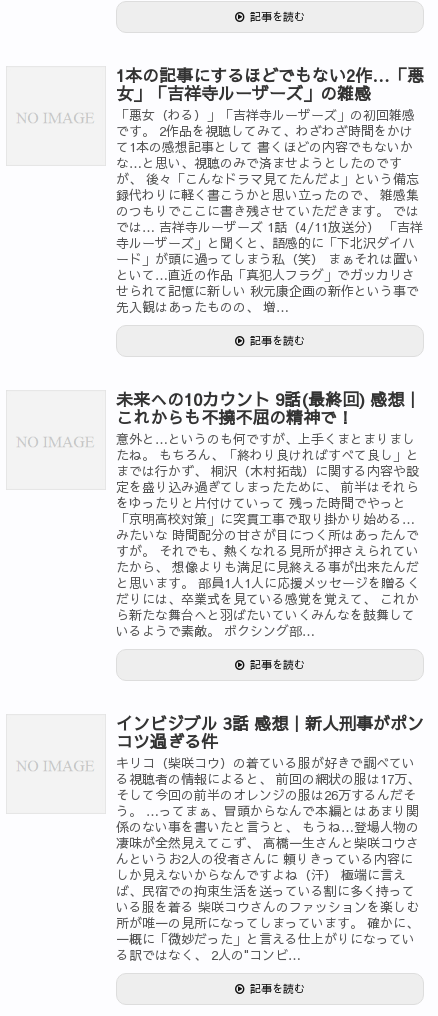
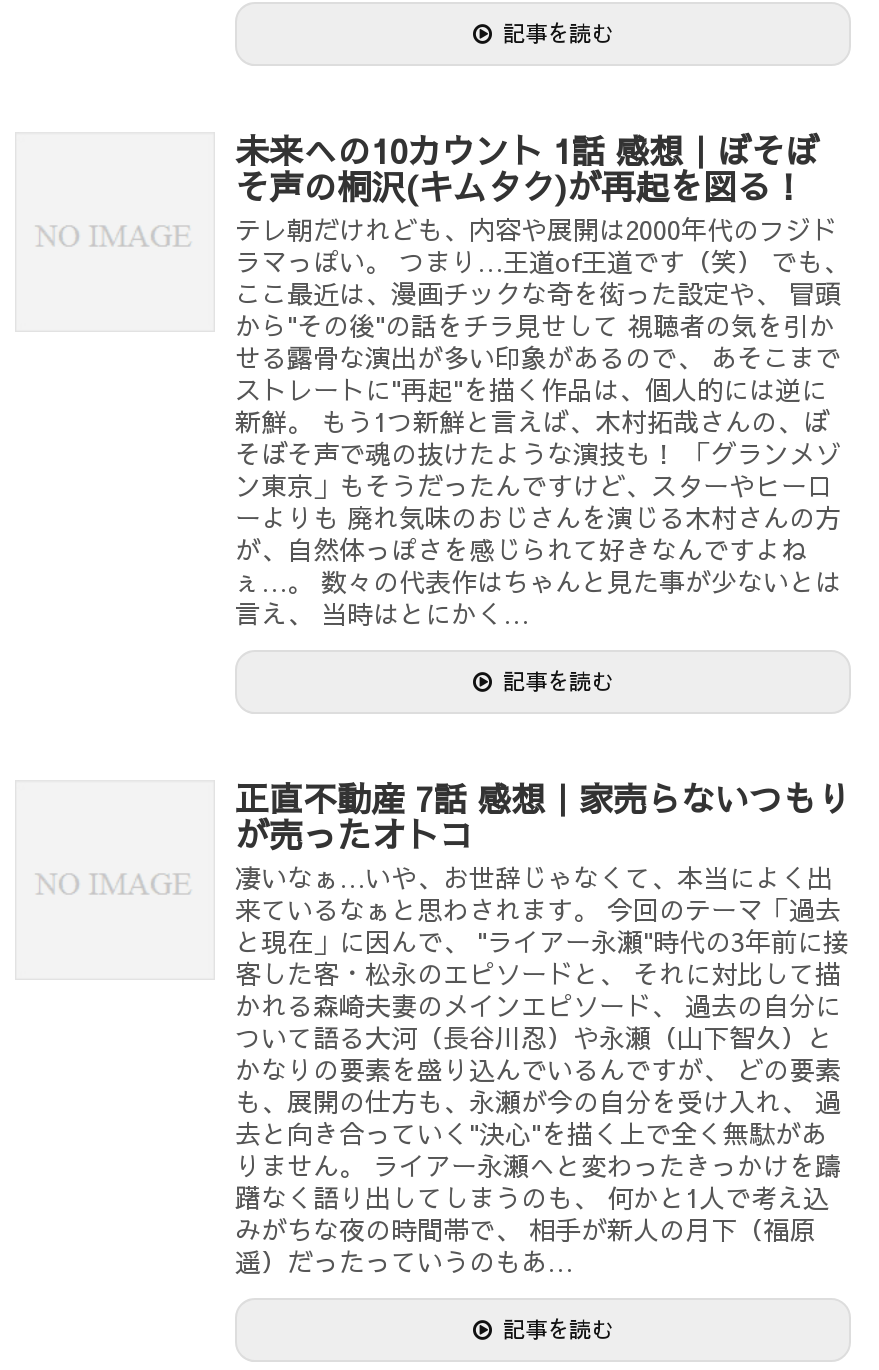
[116,63,424,316] 1本の記事にするほどでもない2作…「悪 | 女」「吉祥寺ルーザーズ」の雑感 | 「悪女（わる）」「吉祥寺ルーザーズ」の初回雑感 | です。 2作品を視聴してみて、わざわざ時間をかけ | て1本の感想記事として 書くほどの内容でもないか | な…と思い、視聴のみで済ませようとしたのです | が、 後々「こんなドラマ見てたんだよ」という備忘 | 録代わりに軽く書こうかと思い立ったので、 雑感集 | のつもりでここに書き残させていただきます。 では | では… 吉祥寺ルーザーズ 1話（4/11放送分） 「吉祥 | 寺ルーザーズ」と聞くと、語感的に「下北沢ダイハ | ード」が頭に過ってしまう私（笑） まぁそれは置い | といて…直近の作品「真犯人フラグ」でガッカリさ | せられて記憶に新しい 秋元康企画の新作という事で | 先入観はあったものの、 増… -> [235,126,849,632] 未来への10カウント 1話 感想｜ぼそぼ | そ声の桐沢(キムタク)が再起を図る！ | テレ朝だけれども、内容や展開は2000年代のフジド | ラマっぽい。 つまり…王道of王道です（笑） でも、 | ここ最近は、漫画チックな奇を衒った設定や、 冒頭 | から"その後"の話をチラ見せして 視聴者の気を引か | せる露骨な演出が多い印象があるので、 あそこまで | ストレートに"再起"を描く作品は、個人的には逆に | 新鮮。 もう1つ新鮮と言えば、木村拓哉さんの、ぼ | そぼそ声で魂の抜けたような演技も！ 「グランメゾ | ン東京」もそうだったんですけど、スターやヒーロ | ーよりも 廃れ気味のおじさんを演じる木村さんの方 | が、自然体っぽさを感じられて好きなんですよね | ぇ…。 数々の代表作はちゃんと見た事が少ないとは | 言え、 当時はとにかく…
[116,387,424,964] 未来への10カウント 9話(最終回) 感想｜ | これからも不撓不屈の精神で！ | 意外と…というのも何ですが、上手くまとまりまし | たね。 もちろん、「終わり良ければすべて良し」と | までは行かず、 桐沢（木村拓哉）に関する内容や設 | 定を盛り込み過ぎてしまったために、 前半はそれら | をゆったりと片付けていって 残った時間でやっと | 「京明高校対策」に突貫工事で取り掛かり始める… | みたいな 時間配分の甘さが目につく所はあったんで | すが。 それでも、熱くなれる見所が押さえられてい | たから、 想像よりも満足に見終える事が出来たんだ | と思います。 部員1人1人に応援メッセージを贈るく | だりには、卒業式を見ている感覚を覚えて、 これか | ら新たな舞台へと羽ばたいていくみんなを鼓舞して | いるようで素敵。 ボクシング部… | 記事を読む | インビジブル 3話 感想｜新人刑事がポン | コツ過ぎる件 | キリコ（柴咲コウ）の着ている服が好きで調べてい | る視聴者の情報によると、 前回の網状の服は17万、 | そして今回の前半のオレンジの服は26万するんだそ | う。 …ってまぁ、冒頭からなんで本編とはあまり関 | 係のない事を書いたと言うと、 もうね…登場人物の | 凄味が全然見えてこず、 高橋一生さんと柴咲コウさ | んというお2人の役者さんに 頼りきっている内容に | しか見えないからなんですよね（汗） 極端に言え | ば、民宿での拘束生活を送っている割に多く持って | いる服を着る 柴咲コウさんのファッションを楽しむ | 所が唯一の見所になってしまっています。 確かに、 | 一概に「微妙だった」と言える仕上がりになってい | る訳ではなく、 2人の"コンビ… -> [235,774,851,1280] 正直不動産 7話 感想｜家売らないつもり | が売ったオトコ | 凄いなぁ…いや、お世辞じゃなくて、本当によく出 | 来ているなぁと思わされます。 今回のテーマ「過去 | と現在」に因んで、 "ライアー永瀬"時代の3年前に接 | 客した客・松永のエピソードと、 それに対比して描 | かれる森崎夫妻のメインエピソード、 過去の自分に | ついて語る大河（長谷川忍）や永瀬（山下智久）と | かなりの要素を盛り込んでいるんですが、 どの要素 | も、展開の仕方も、永瀬が今の自分を受け入れ、 過 | 去と向き合っていく"決心"を描く上で全く無駄があ | りません。 ライアー永瀬へと変わったきっかけを躊 | 躇なく語り出してしまうのも、 何かと1人で考え込 | みがちな夜の時間帯で、 相手が新人の月下（福原 | 遥）だったっていうのもあ…

